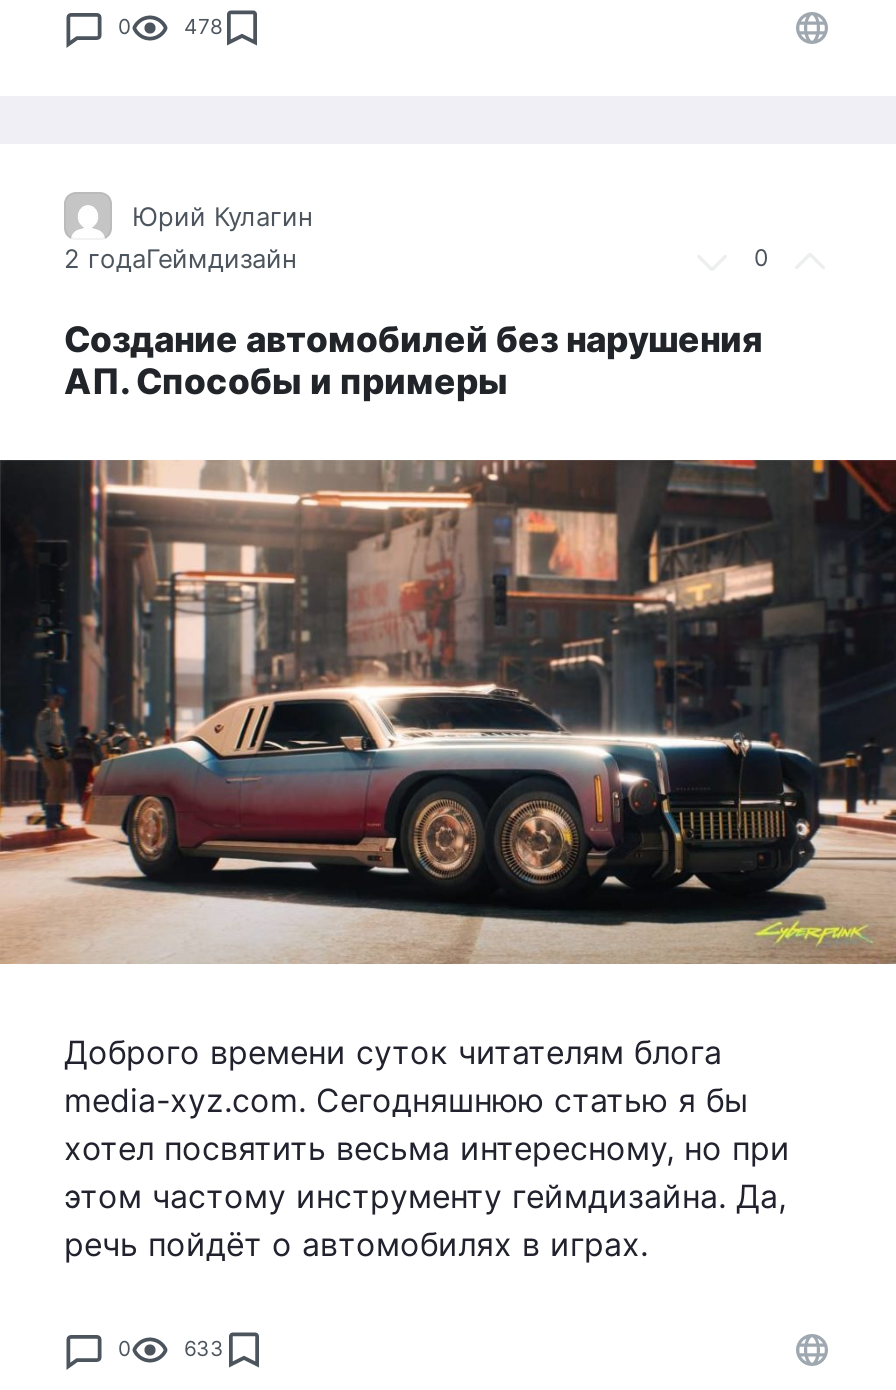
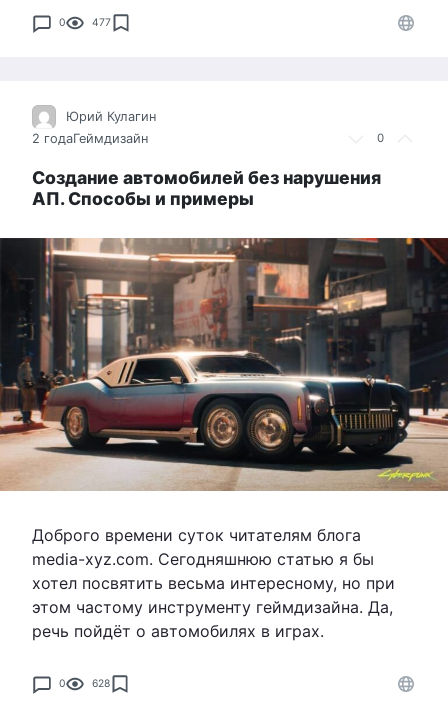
[184,14,222,40] 478 -> [92,16,111,29] 477
[184,1336,224,1362] 633 -> [92,677,110,690] 628

